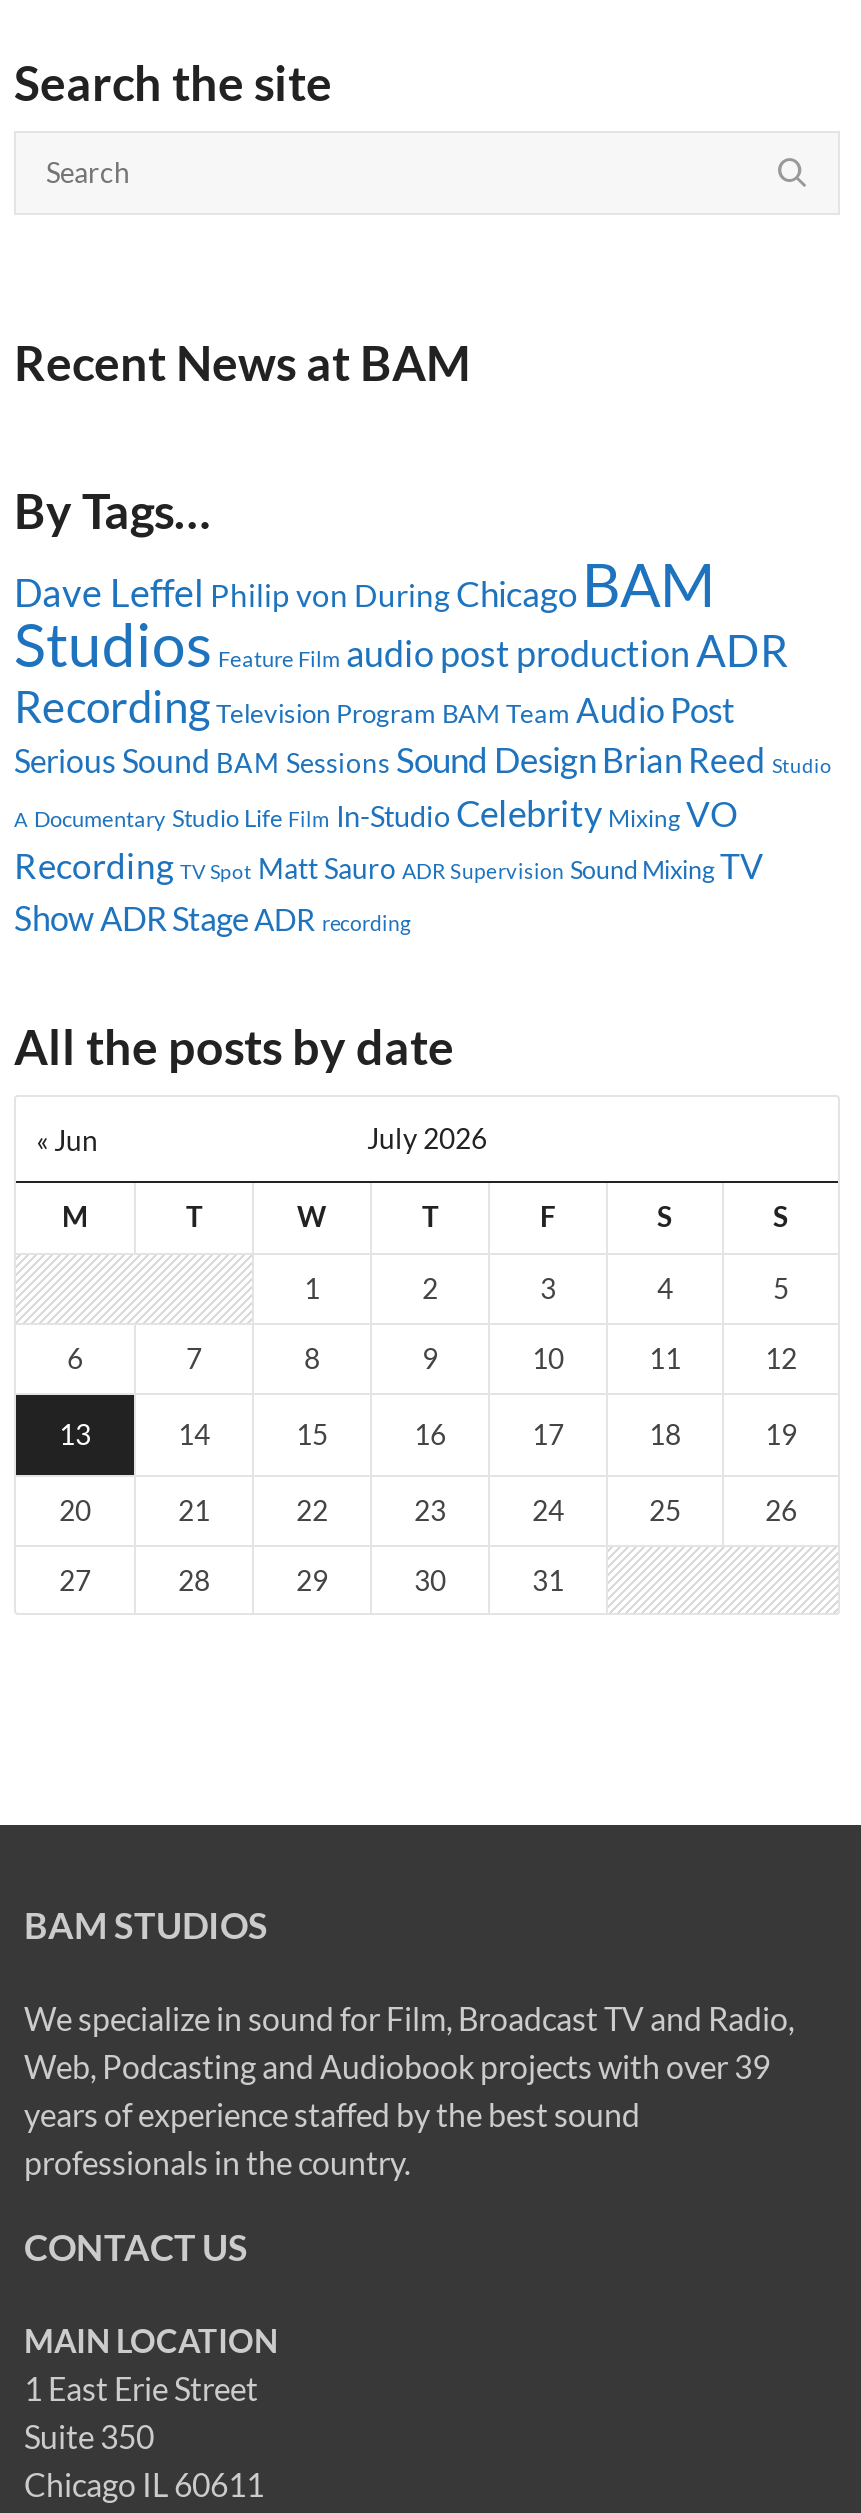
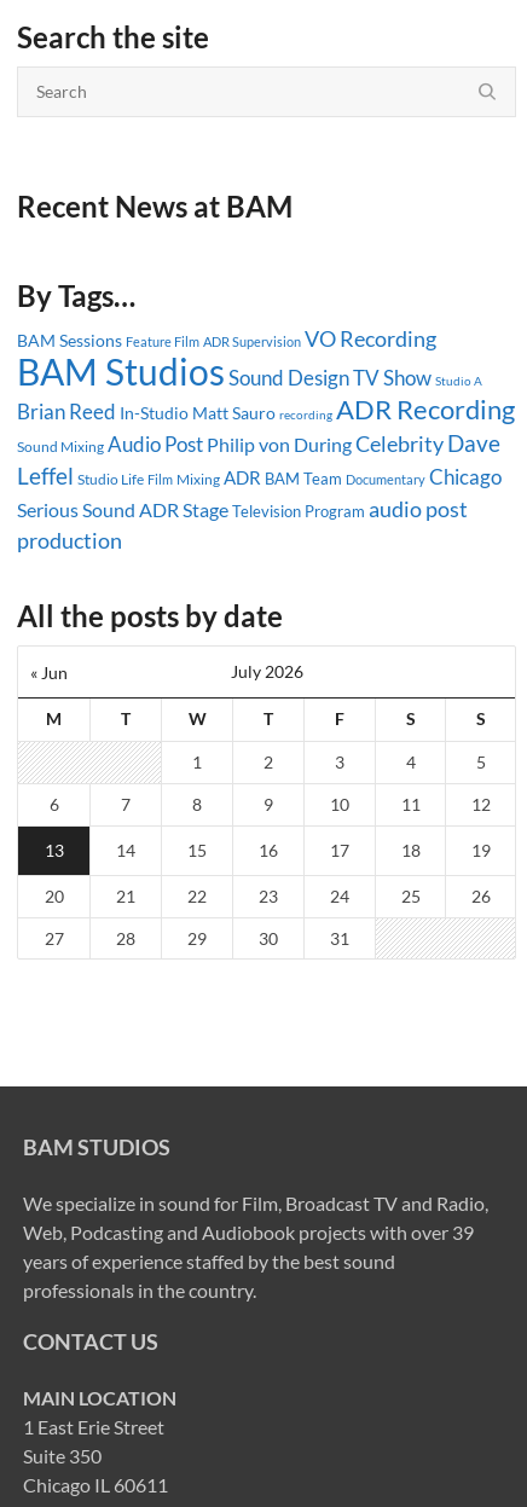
[14,547,832,939] Dave Leffel Philip von During Chicago BAM | Studios Feature Film audio post production ADR | Recording Television Program BAM Team Audio Post | Serious Sound BAM Sessions Sound Design Brian Reed Studio | A Documentary Studio Life Film In-Studio Celebrity Mixing VO | Recording TV Spot Matt Sauro ADR Supervision Sound Mixing TV | Show ADR Stage ADR recording -> [17,326,515,553] BAM Sessions Feature Film ADR Supervision VO Recording | BAM Studios Sound Design TV Show Studio A | Brian Reed In-Studio Matt Sauro recording ADR Recording | Sound Mixing Audio Post Philip von During Celebrity Dave | Leffel Studio Life Film Mixing ADR BAM Team Documentary Chicago | Serious Sound ADR Stage Television Program audio post | production

